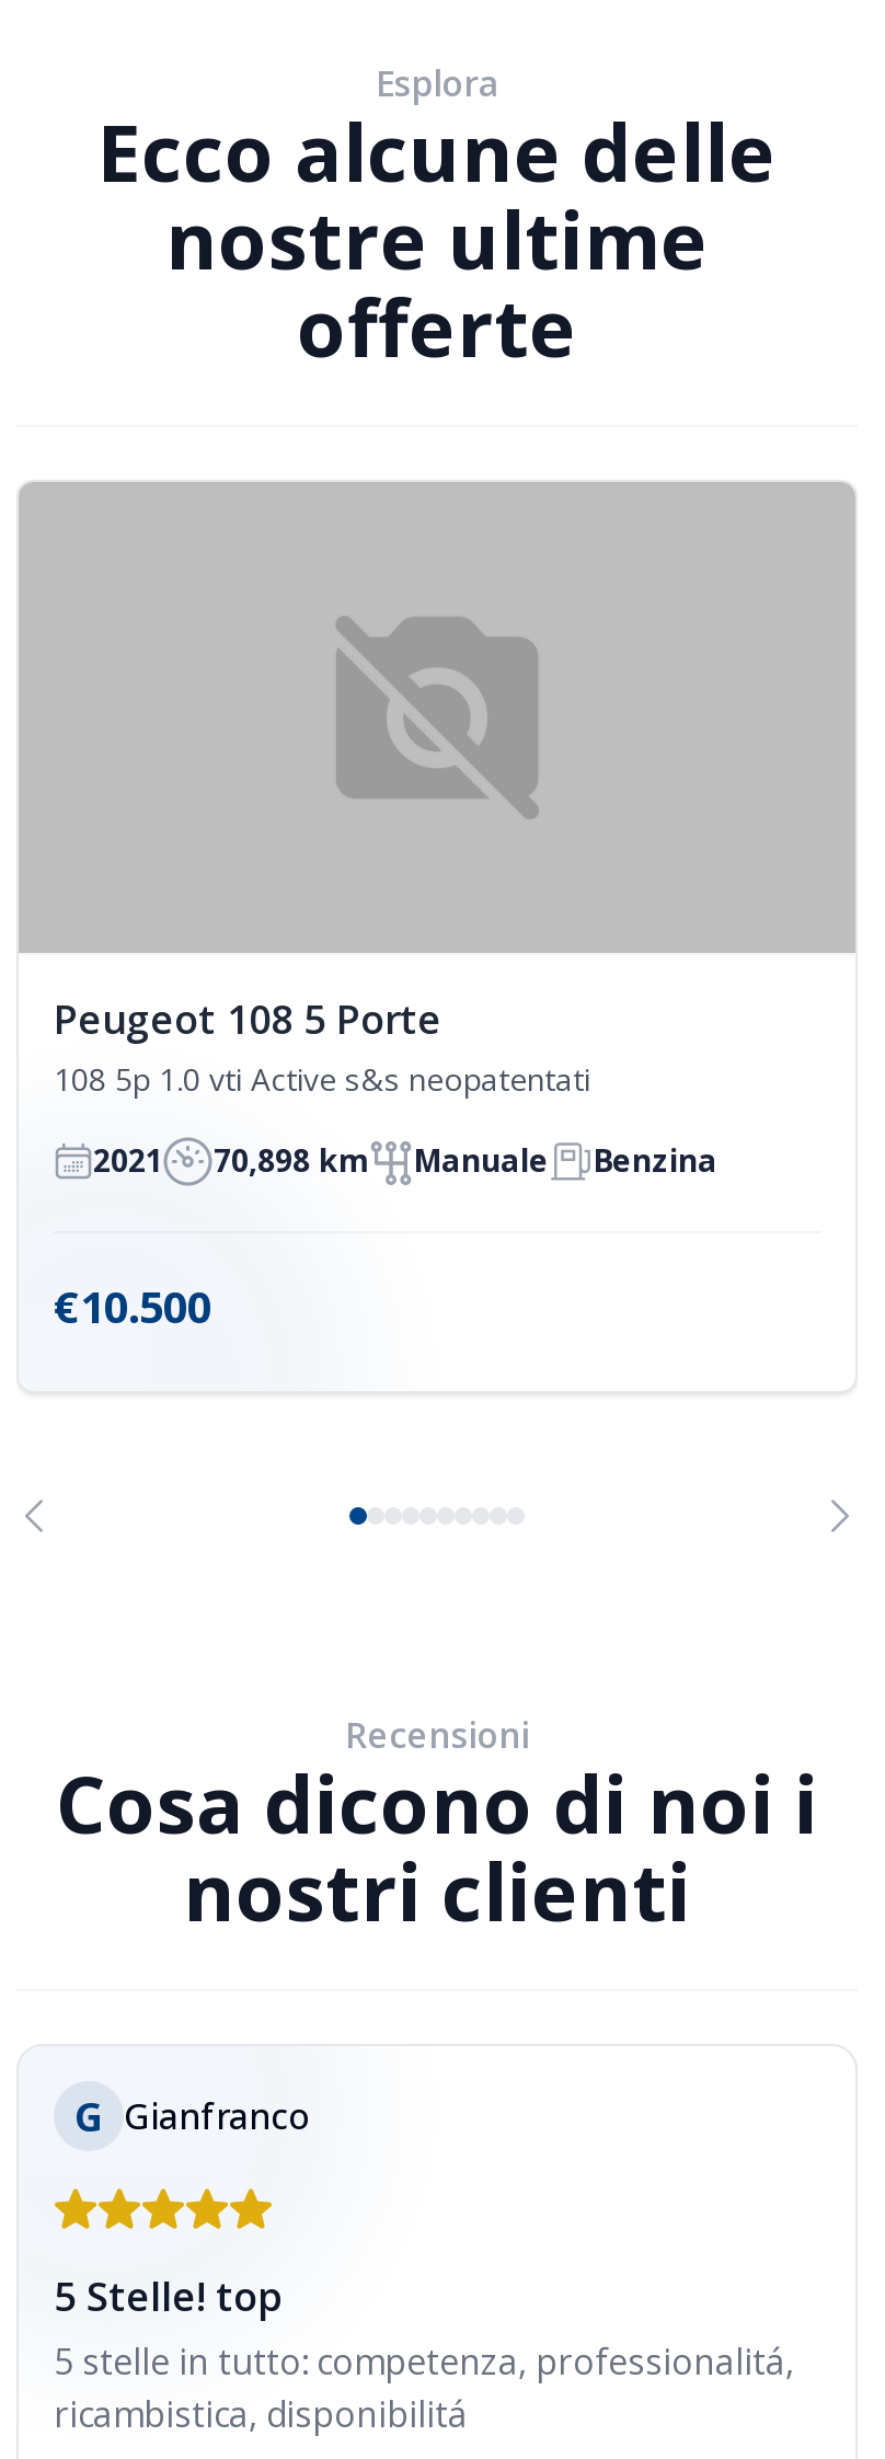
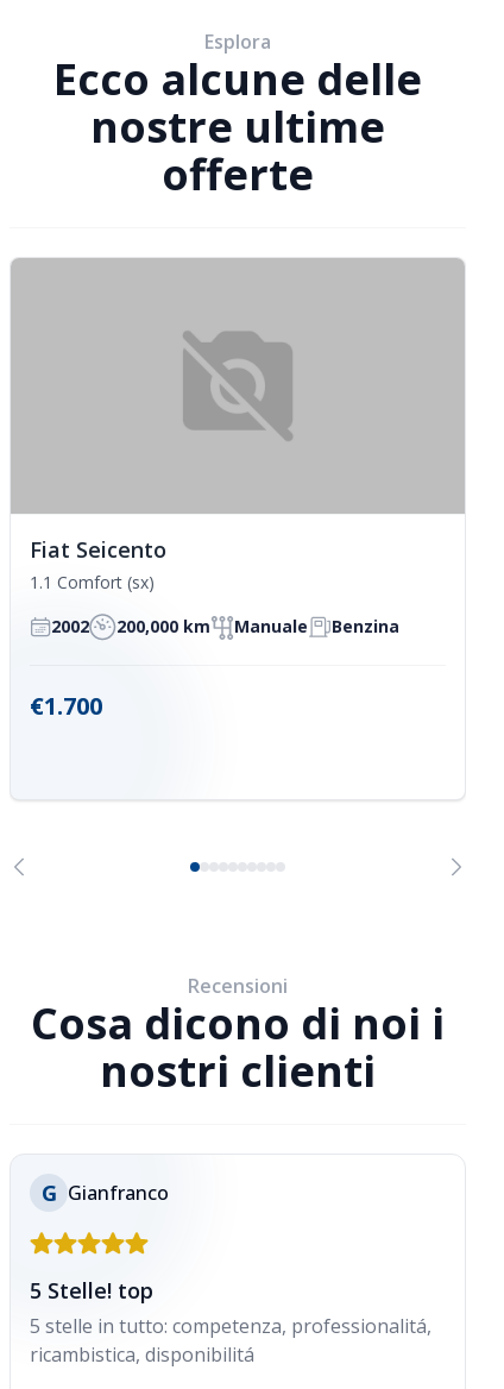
[54,992,590,1099] Peugeot 108 5 Porte | 108 5p 1.0 vti Active s&s neopatentati -> [30,535,166,593] Fiat Seicento | 1.1 Comfort (sx)
[93,1140,369,1181] 2021 | 70,898 km -> [51,615,210,638] 2002 | 200,000 km
[54,1277,211,1336] €10.500 -> [30,690,102,722] €1.700

